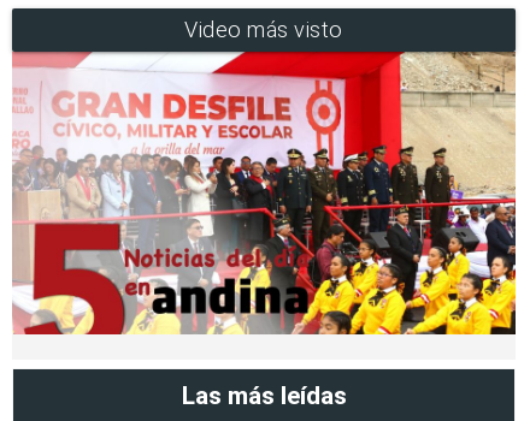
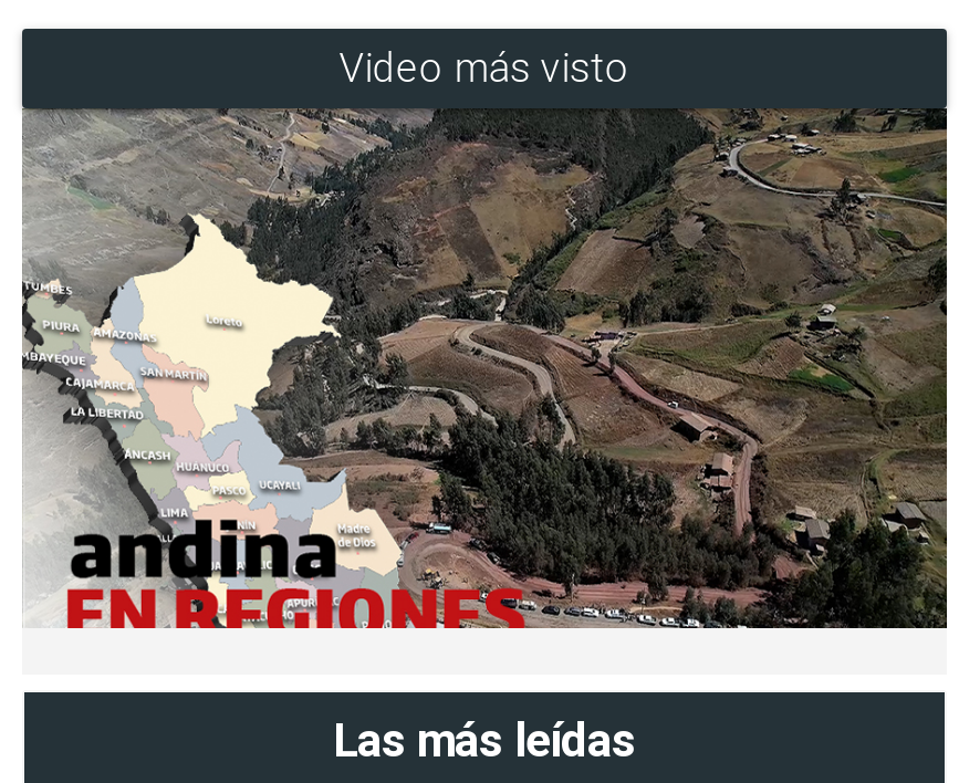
[12,51,517,336] [image] -> [20,108,949,630] [image]

